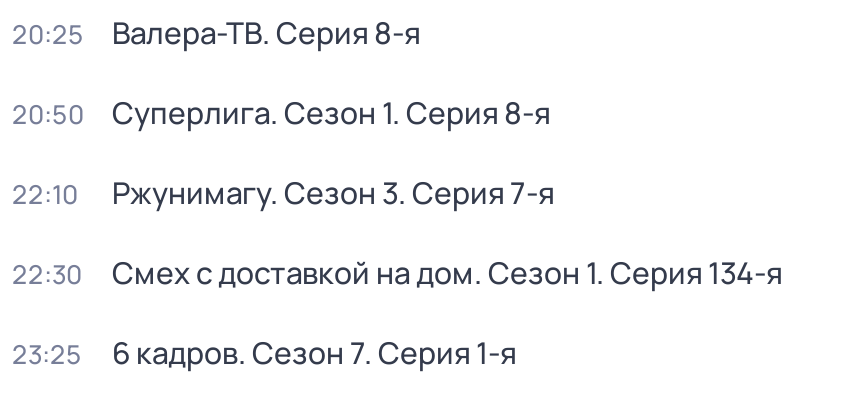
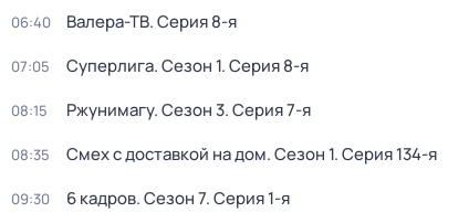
[12,12,420,54] 20:25 Валера-ТВ. Серия 8-я -> [11,10,237,33] 06:40 Валера-ТВ. Серия 8-я
[12,92,550,134] 20:50 Суперлига. Сезон 1. Серия 8-я -> [11,54,309,77] 07:05 Суперлига. Сезон 1. Серия 8-я
[12,172,554,214] 22:10 Ржунимагу. Сезон 3. Серия 7-я -> [11,98,311,121] 08:15 Ржунимагу. Сезон 3. Серия 7-я
[12,252,782,294] 22:30 Смех с доставкой на дом. Сезон 1. Серия 134-я -> [11,142,437,166] 08:35 Смех с доставкой на дом. Сезон 1. Серия 134-я
[12,332,516,374] 23:25 6 кадров. Сезон 7. Серия 1-я -> [11,187,290,210] 09:30 6 кадров. Сезон 7. Серия 1-я

